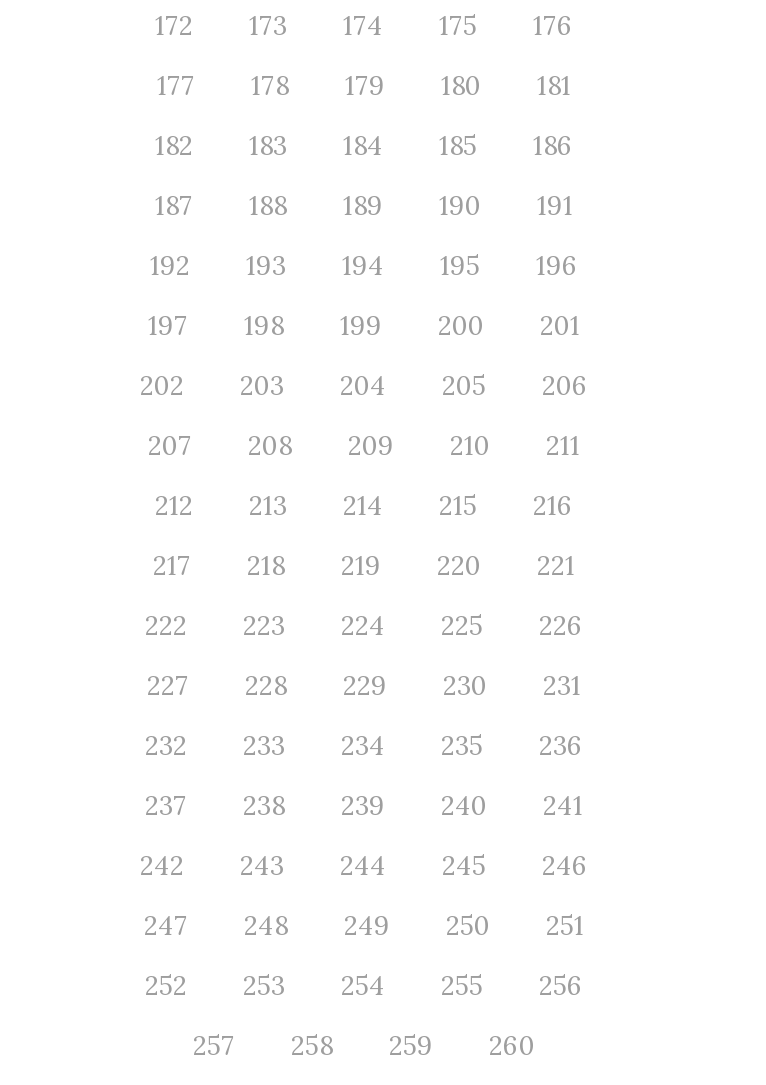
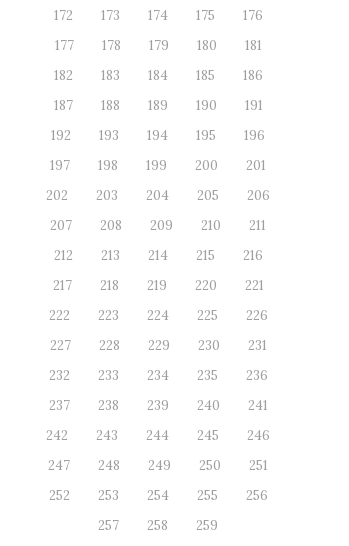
[489,1029,535,1063] 260 -> none

